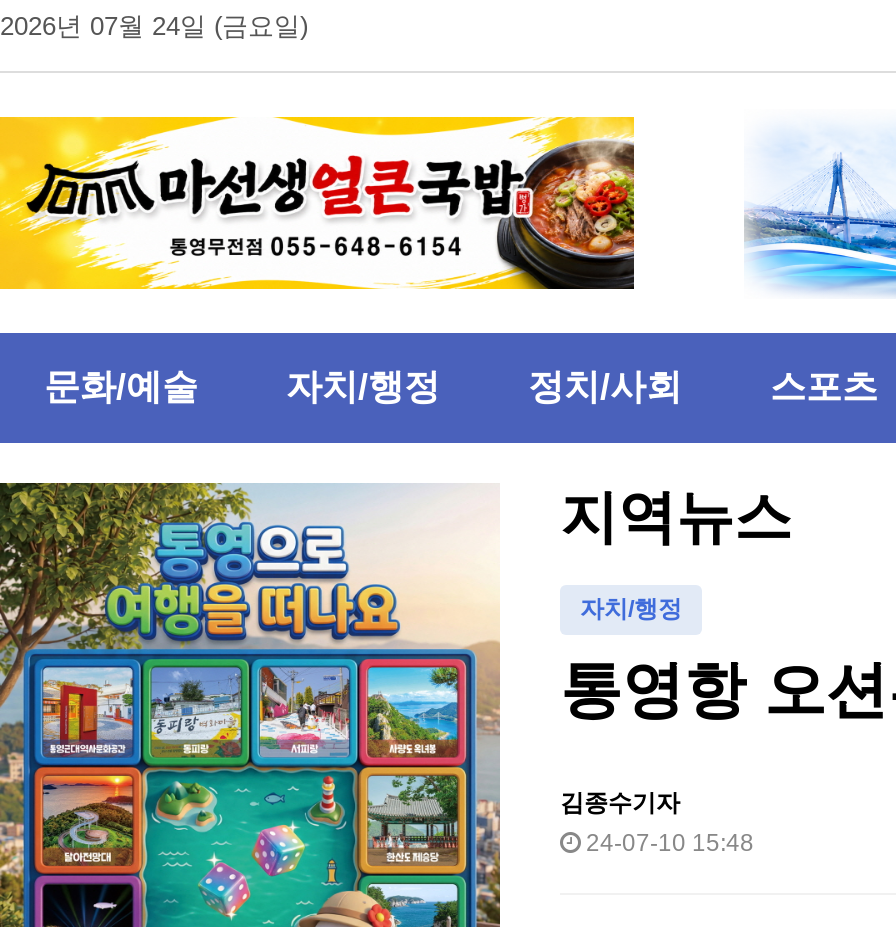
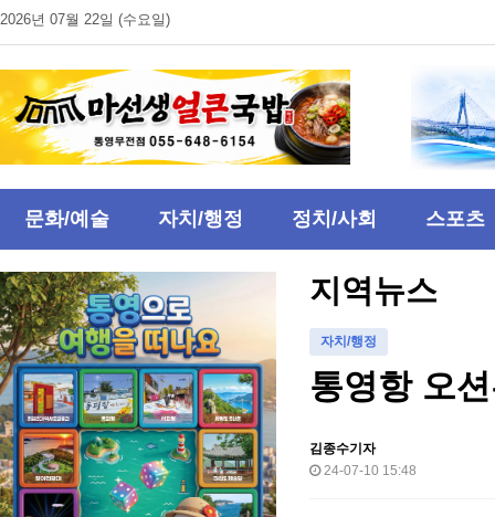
[0,11,308,41] 2026년 07월 24일 (금요일) -> [0,11,170,28] 2026년 07월 22일 (수요일)

